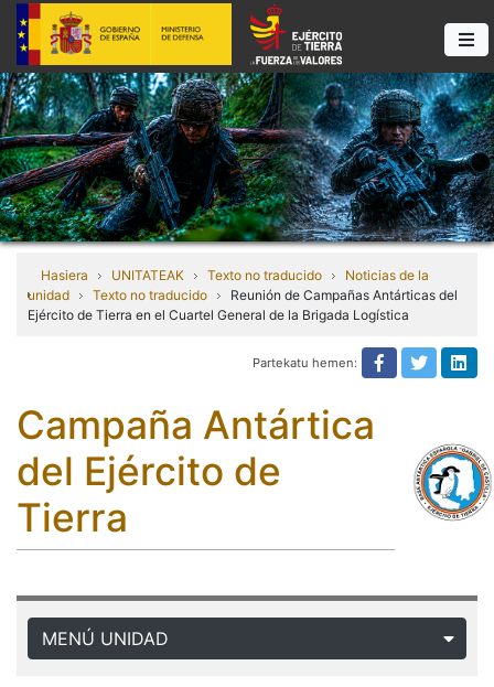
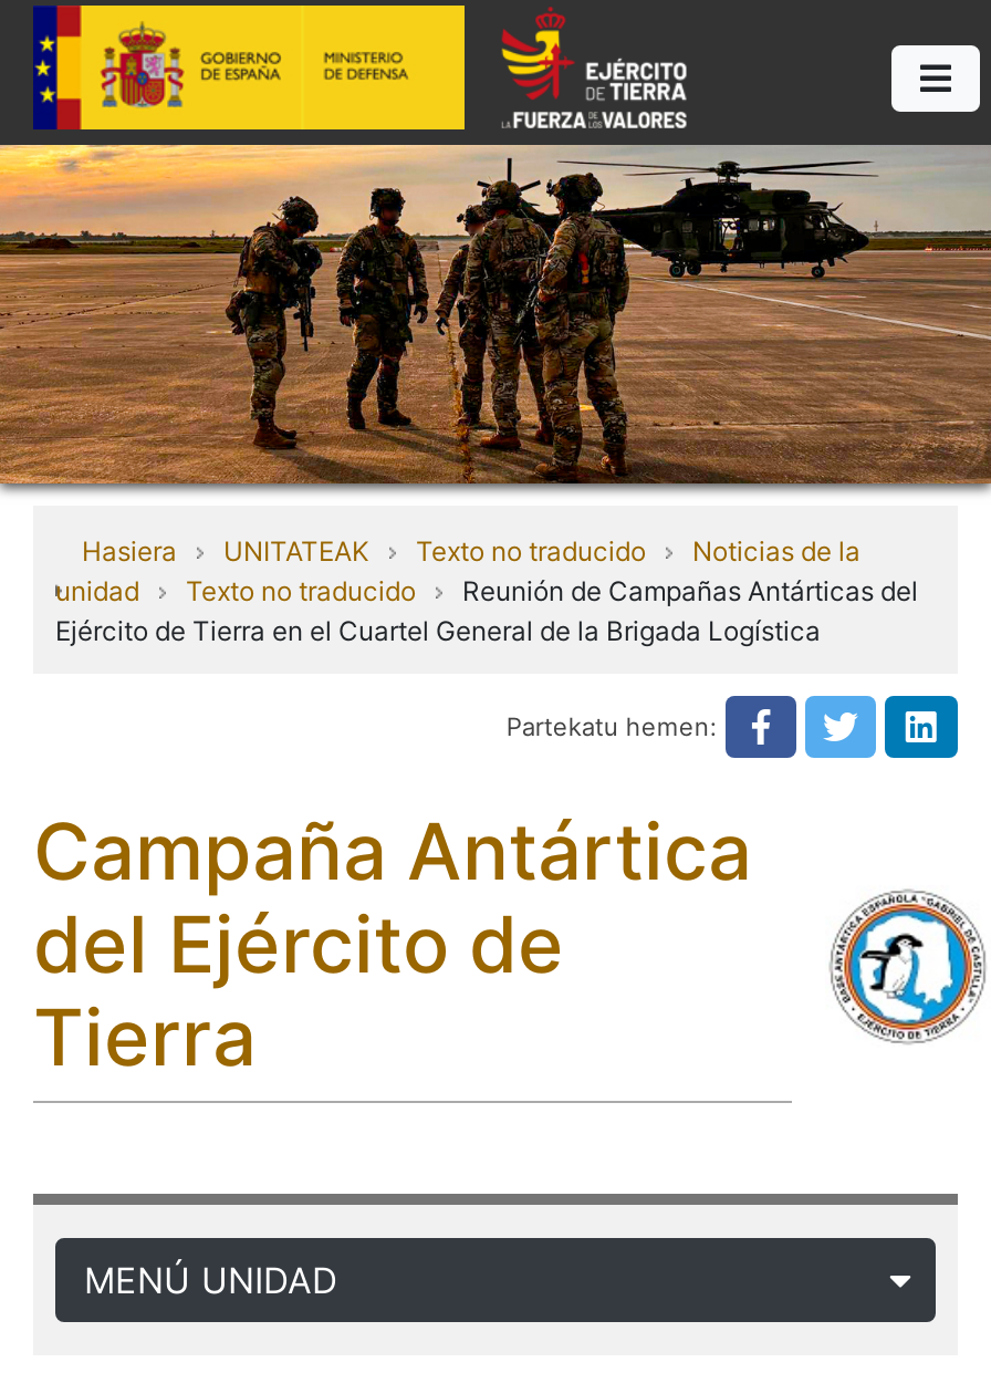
[3,72,491,243] [image] -> [7,143,984,486] [image]

